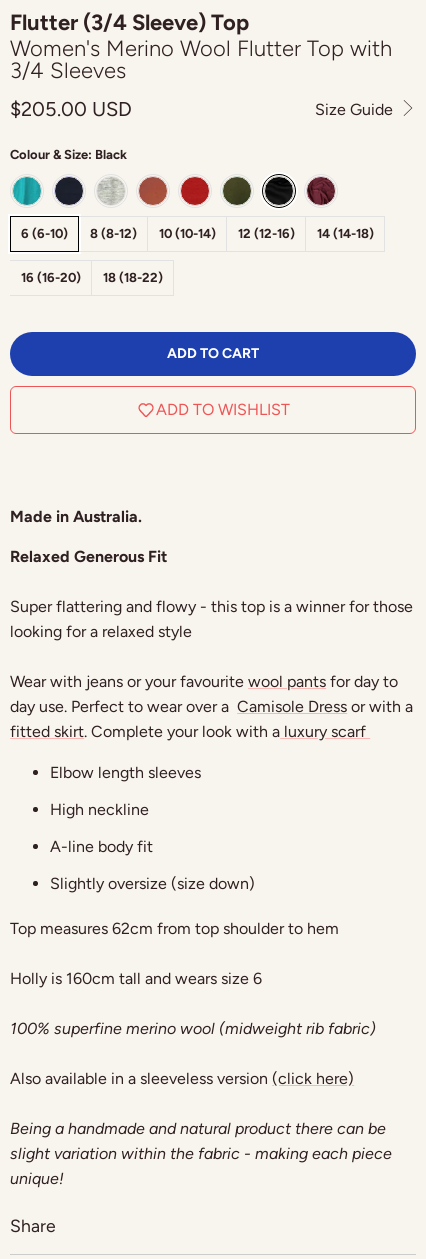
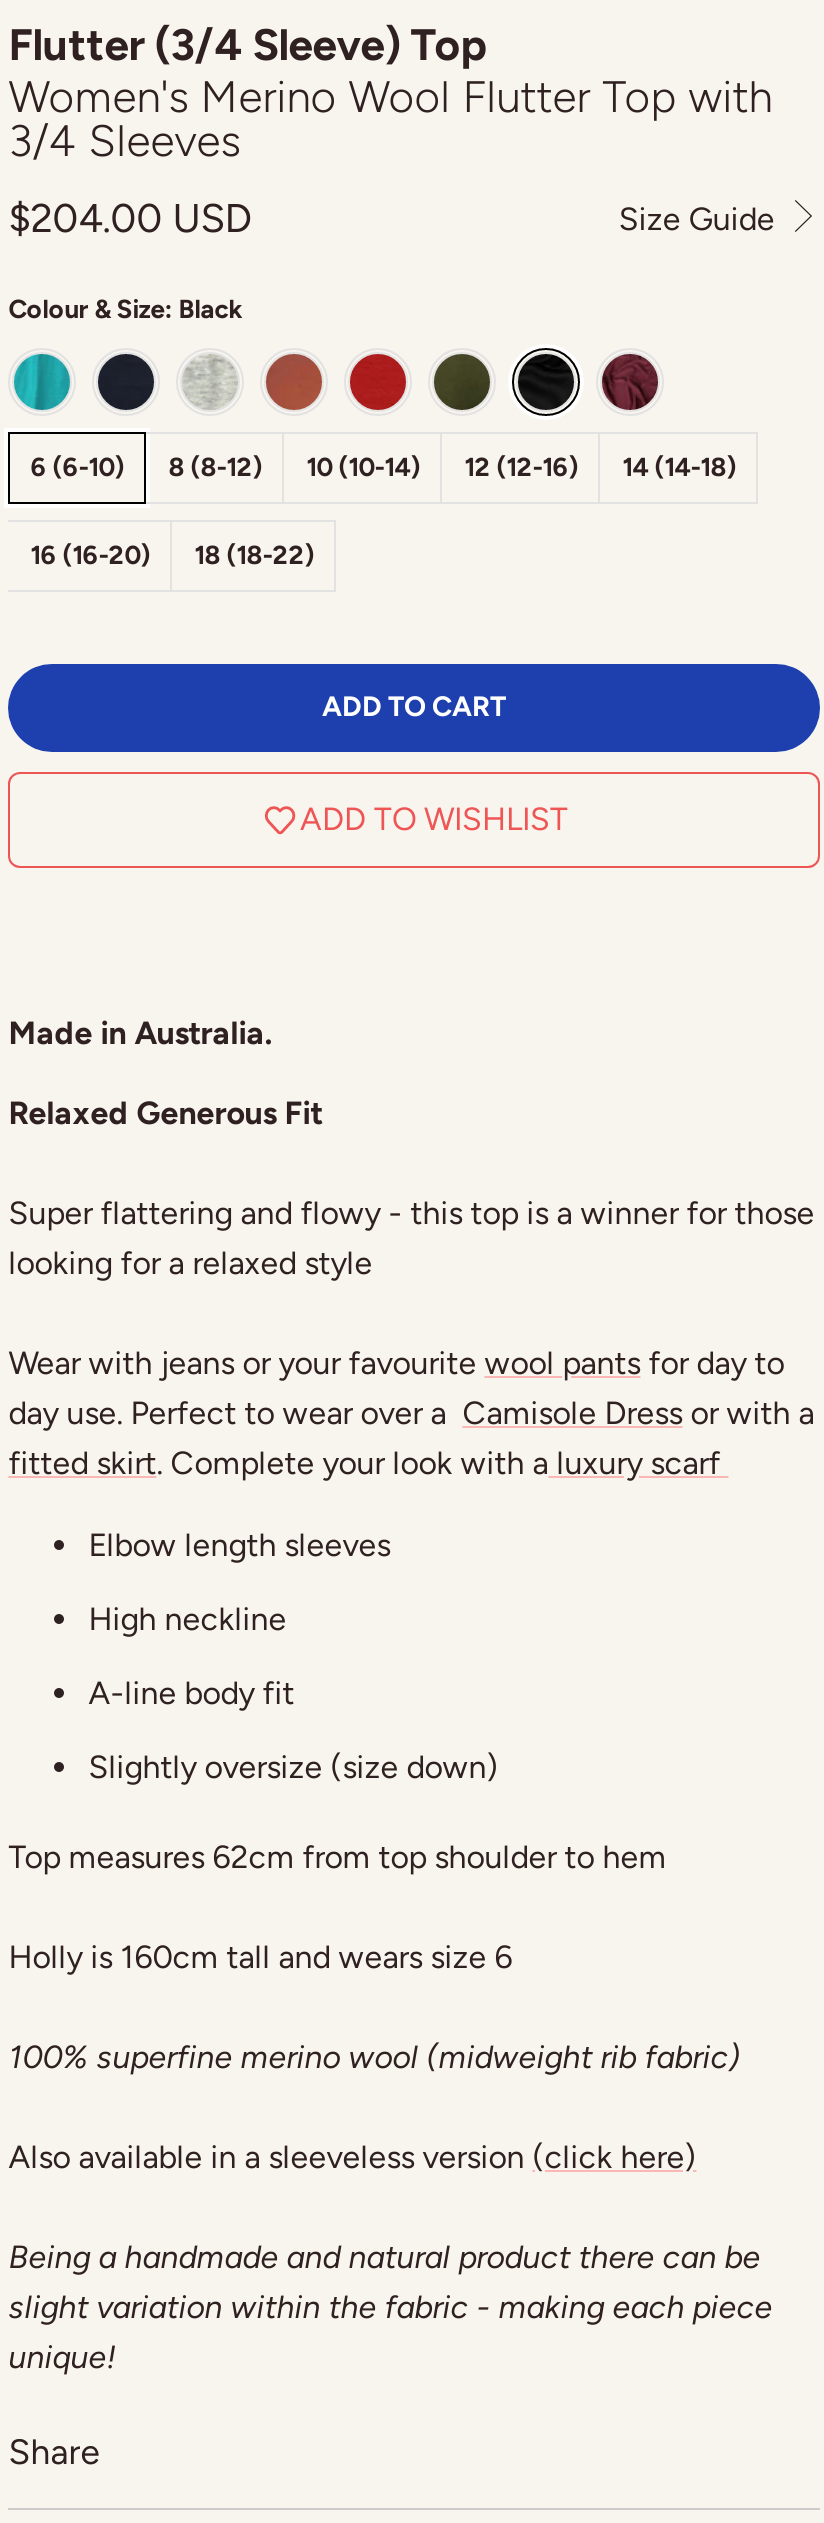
[10,97,132,121] $205.00 USD -> [8,194,252,242] $204.00 USD

